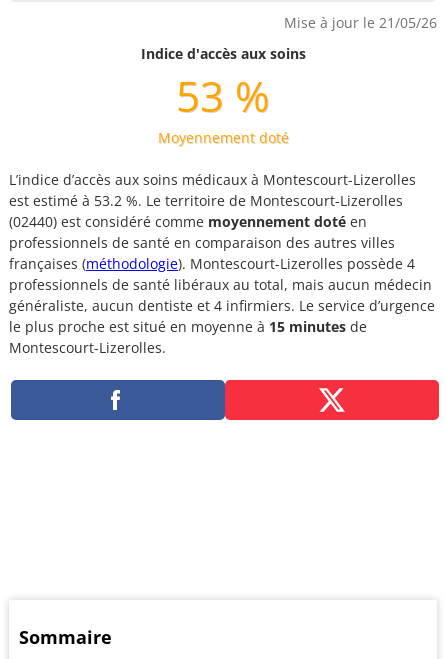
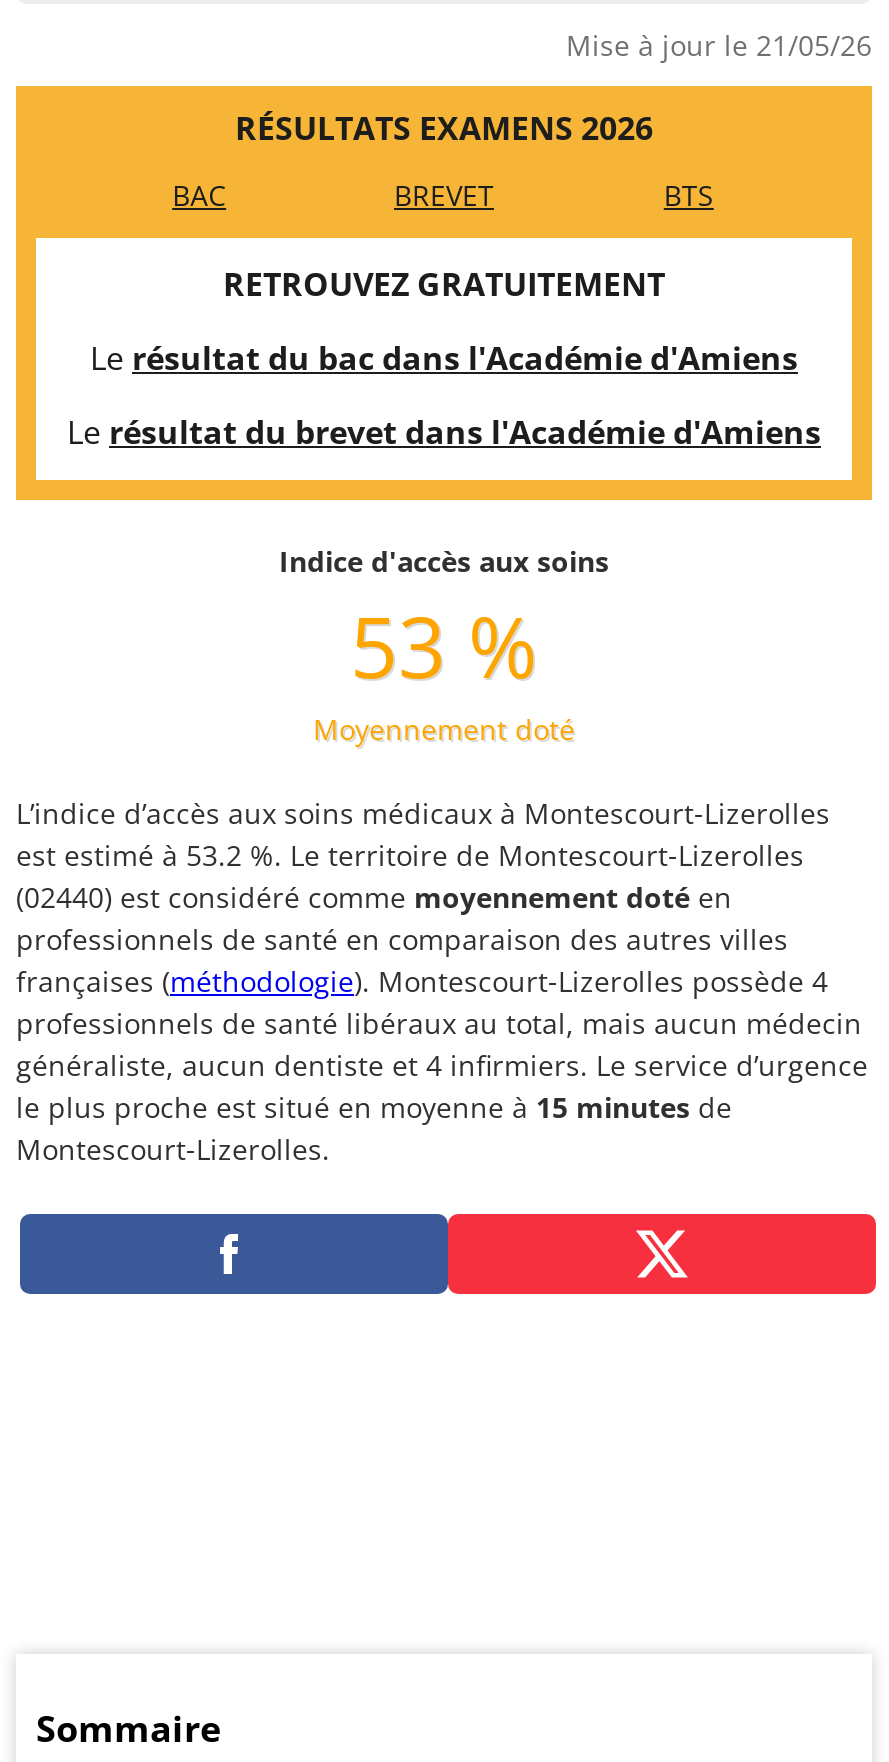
none -> [14,84,874,502] [image] | RÉSULTATS EXAMENS 2026 | BAC | BREVET | BTS | RETROUVEZ GRATUITEMENT | Le résultat du bac dans l'Académie d'Amiens | Le résultat du brevet dans l'Académie d'Amiens

